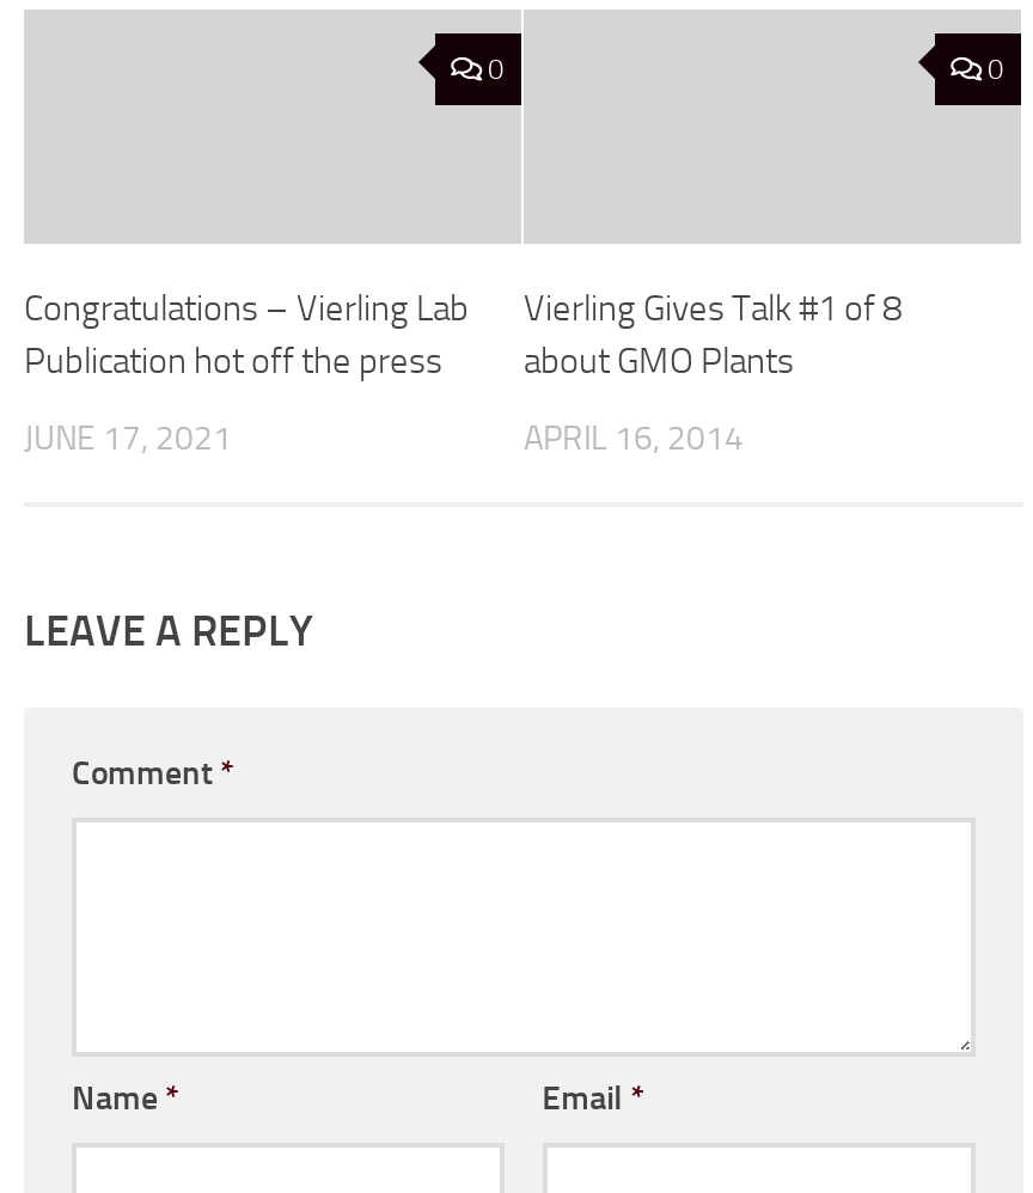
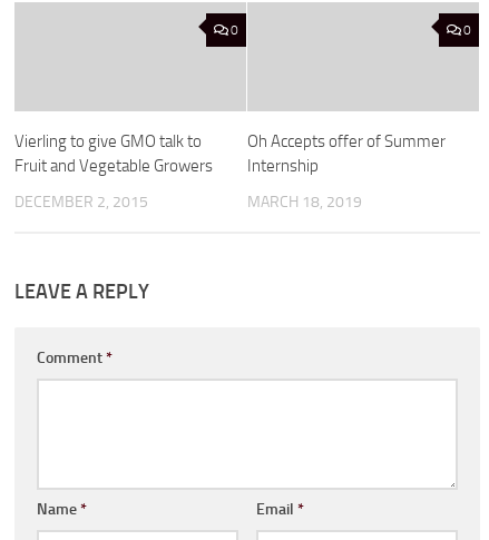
[24,287,469,383] Congratulations – Vierling Lab | Publication hot off the press -> [14,131,213,176] Vierling to give GMO talk to | Fruit and Vegetable Growers
[524,287,901,383] Vierling Gives Talk #1 of 8 | about GMO Plants -> [247,131,446,176] Oh Accepts offer of Summer | Internship
[24,419,232,459] JUNE 17, 2021 -> [14,193,148,212] DECEMBER 2, 2015
[524,419,744,459] APRIL 16, 2014 -> [247,193,362,212] MARCH 18, 2019

